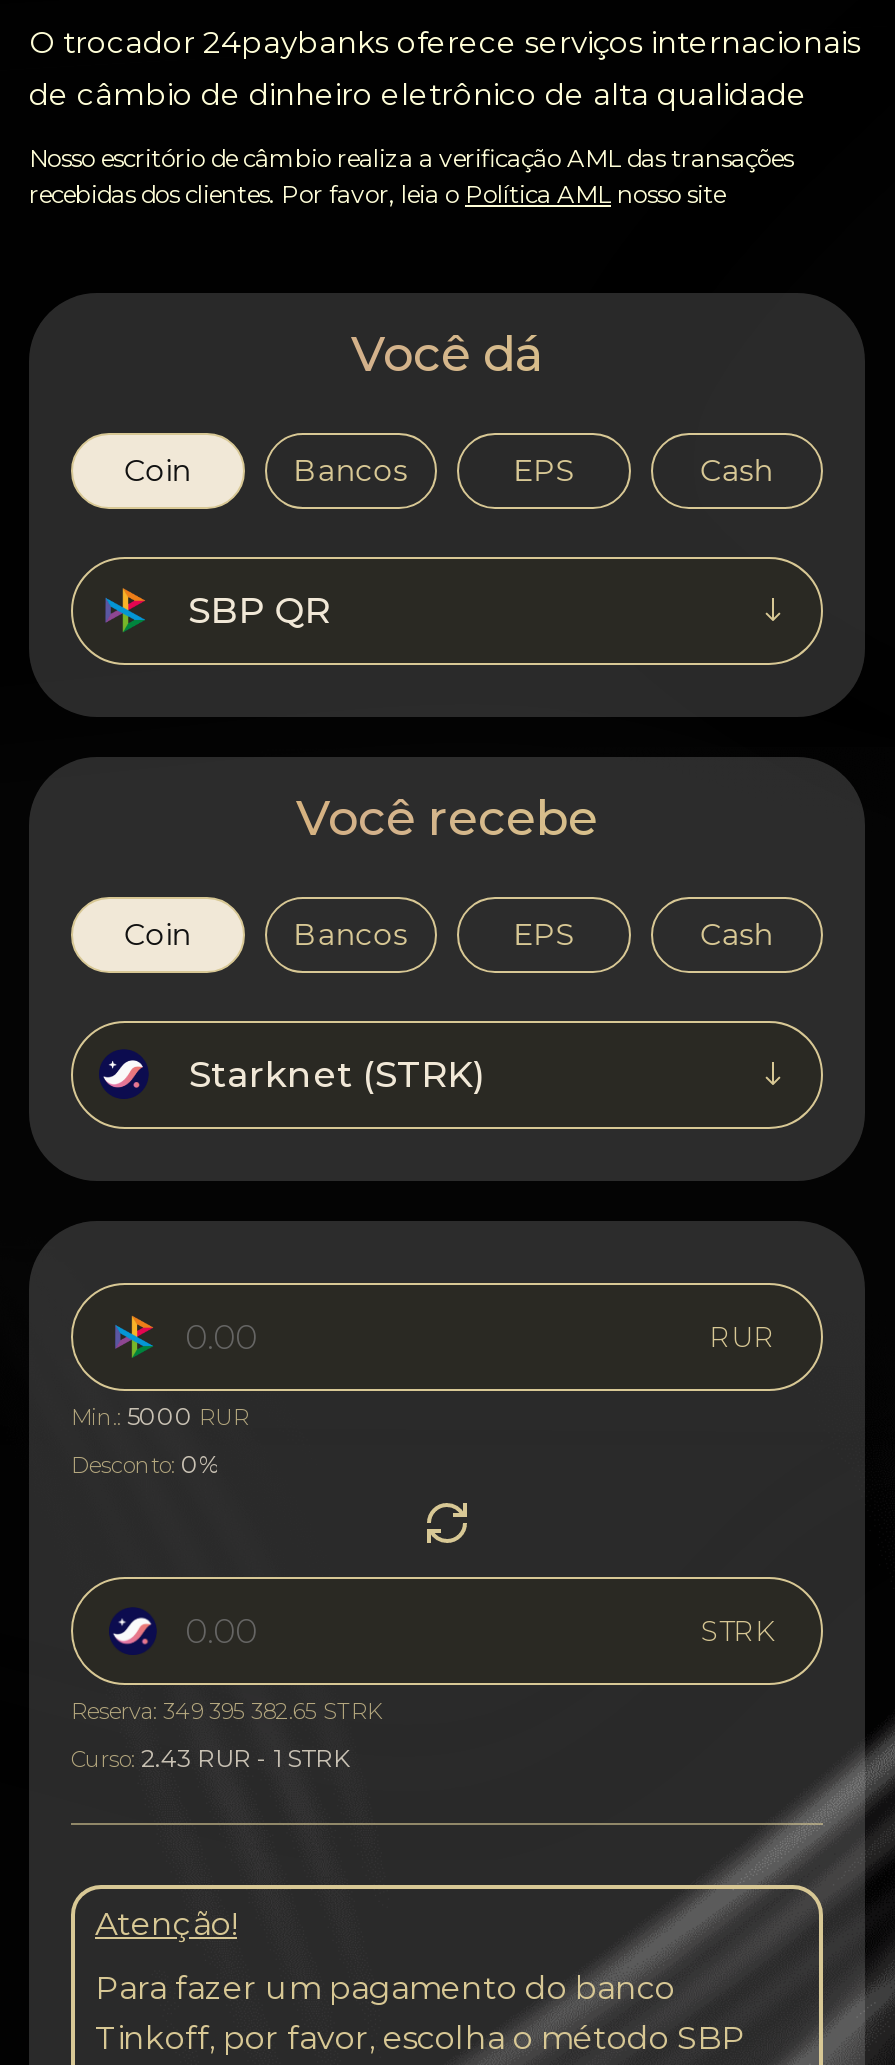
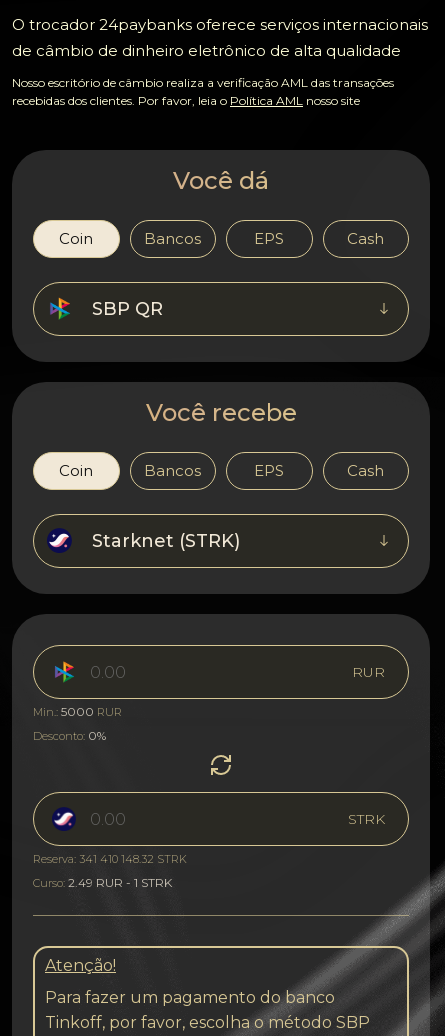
[71,1697,383,1725] Reserva: 349 395 382.65 STRK -> [33,852,187,866] Reserva: 341 410 148.32 STRK
[71,1743,349,1773] Curso: 2.43 RUR - 1 STRK -> [33,875,172,890] Curso: 2.49 RUR - 1 STRK

